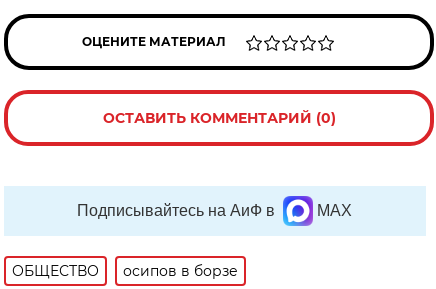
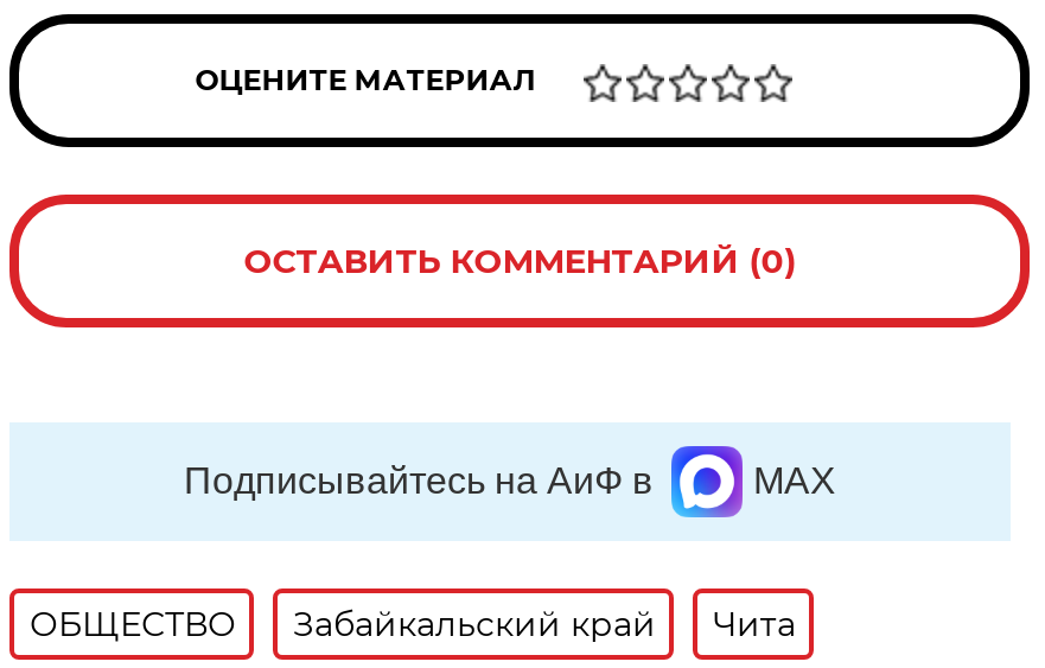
[123,262,238,280] осипов в борзе -> [293,603,796,645] Забайкальский край | Чита

